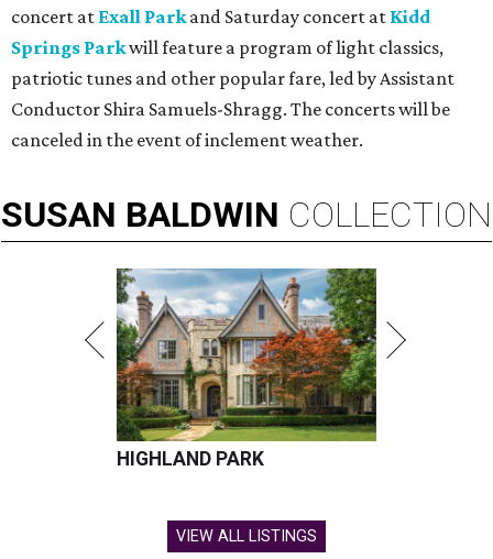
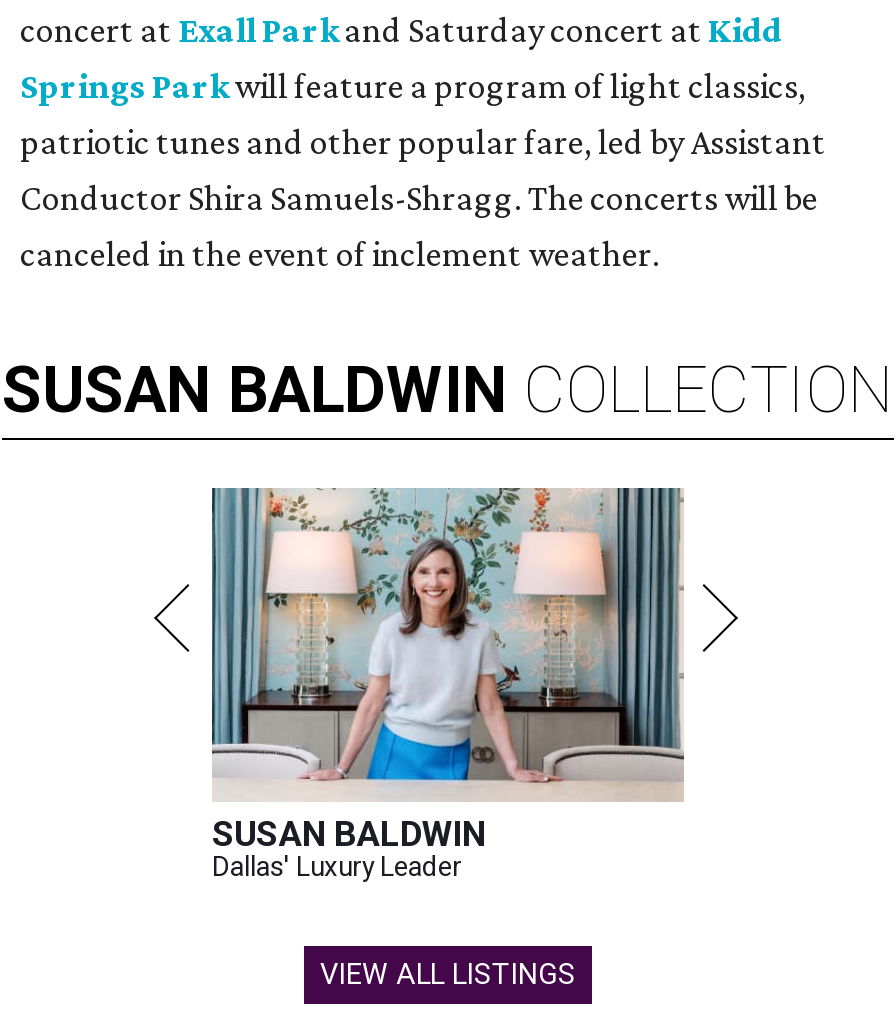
[116,268,377,470] [image] | HIGHLAND PARK -> [210,486,684,882] [image] | SUSAN BALDWIN | Dallas' Luxury Leader

